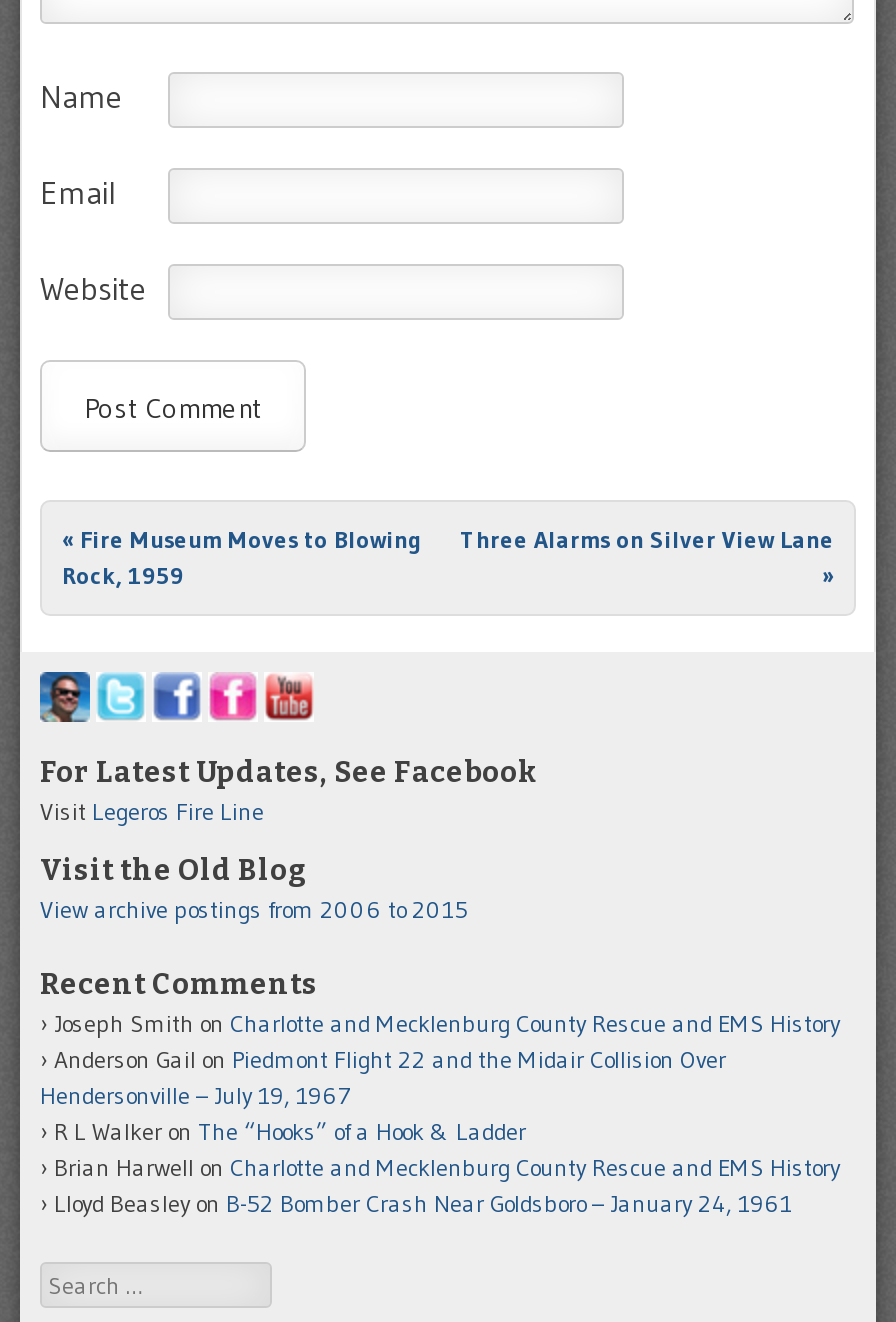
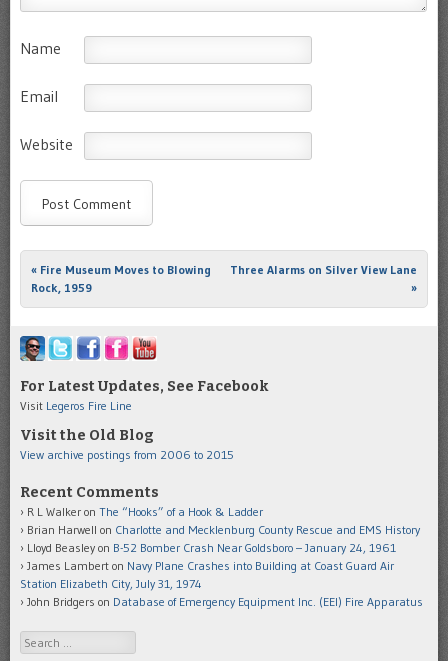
[40,1008,840,1110] Joseph Smith on Charlotte and Mecklenburg County Rescue and EMS History | Anderson Gail on Piedmont Flight 22 and the Midair Collision Over | Hendersonville – July 19, 1967 -> none
moved [54,1116,840,1218] -> [27,504,420,555]: R L Walker on The “Hooks” of a Hook & Ladder | Brian Harwell on Charlotte and Mecklenburg County Rescue and EMS History | Lloyd Beasley on B-52 Bomber Crash Near Goldsboro – January 24, 1961
none -> [20,558,423,609] James Lambert on Navy Plane Crashes into Building at Coast Guard Air | Station Elizabeth City, July 31, 1974 | John Bridgers on Database of Emergency Equipment Inc. (EEI) Fire Apparatus

